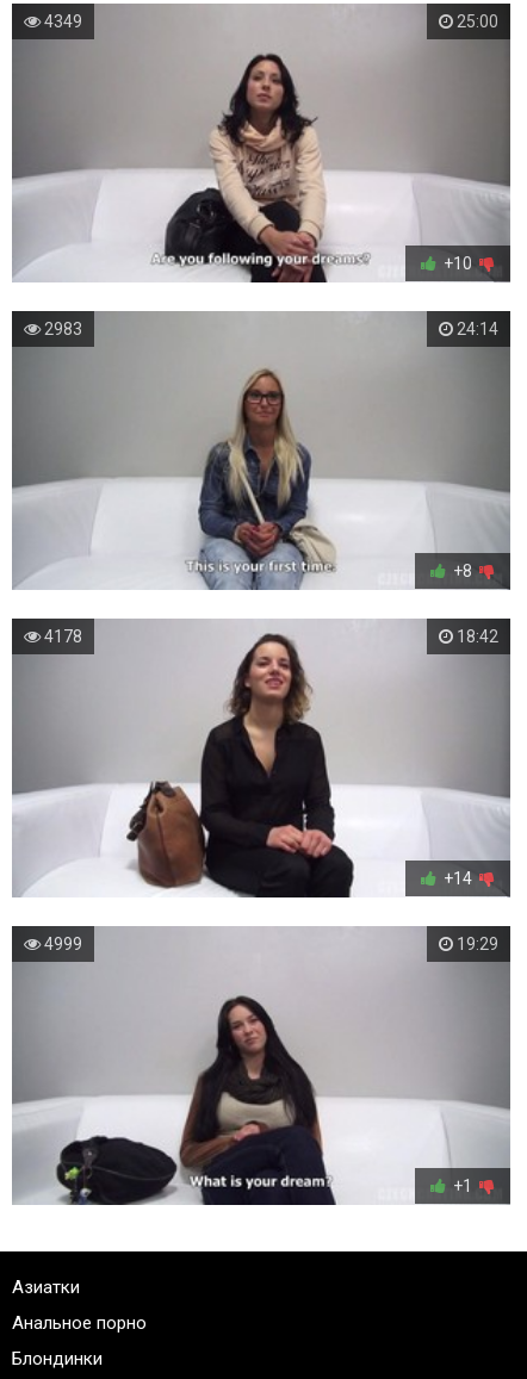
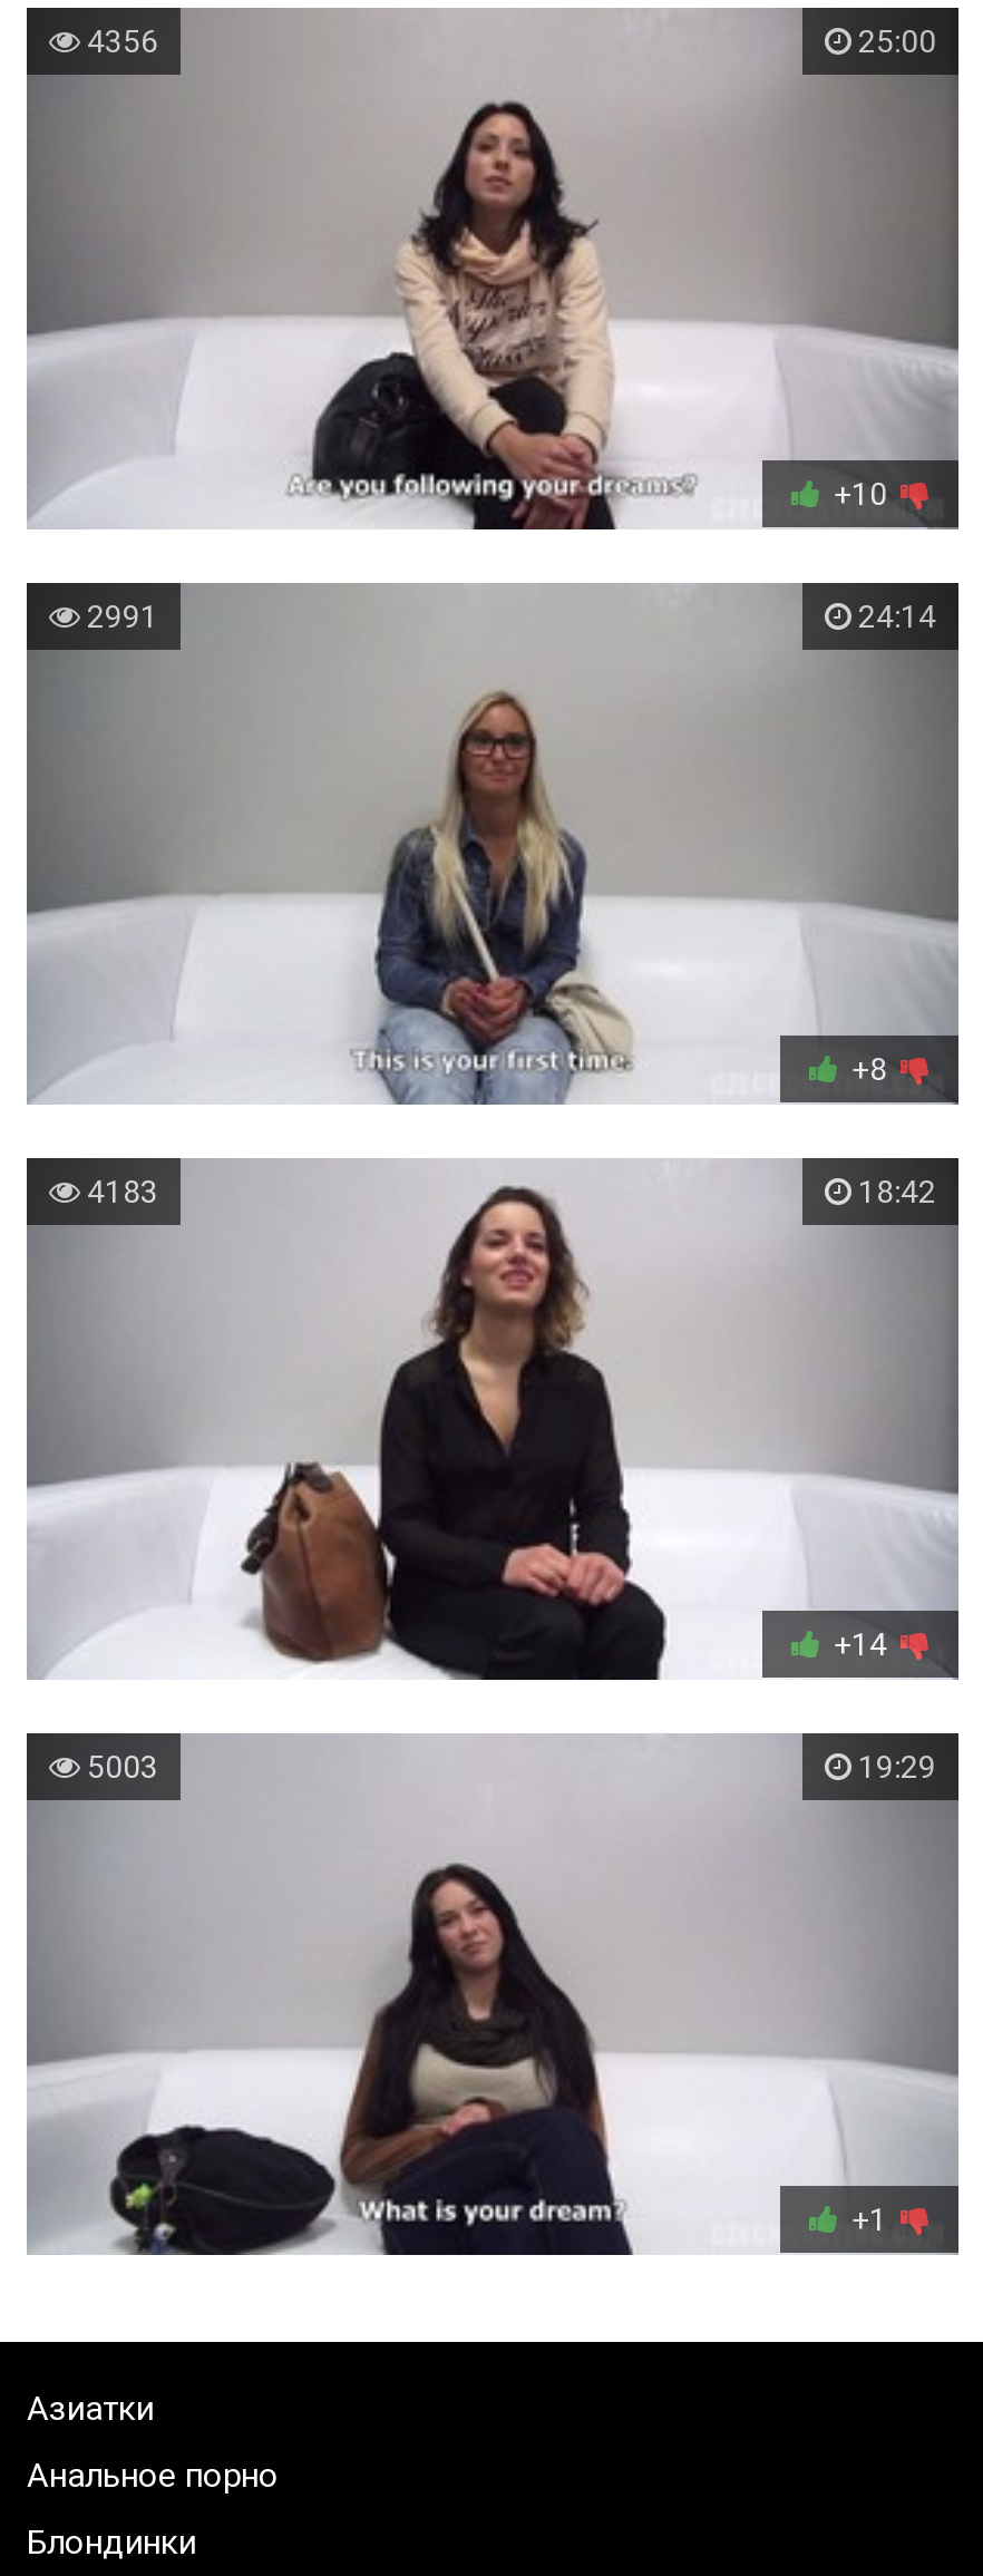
[41,12,82,31] 4349 -> [80,23,158,59] 4356
[41,319,82,338] 2983 -> [80,598,158,634] 2991
[41,627,82,646] 4178 -> [80,1174,158,1209] 4183
[41,934,82,954] 4999 -> [80,1749,158,1785] 5003

